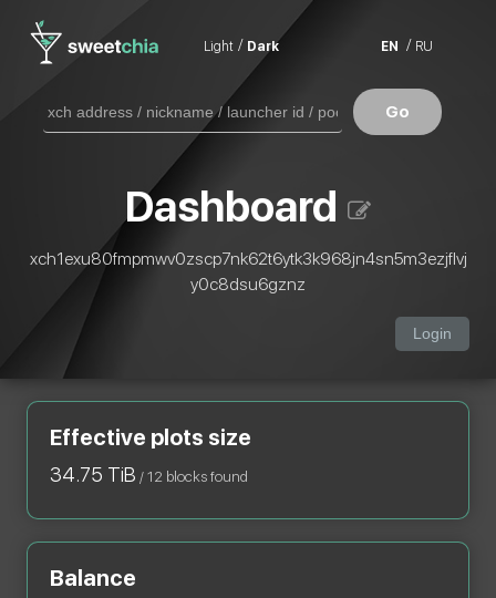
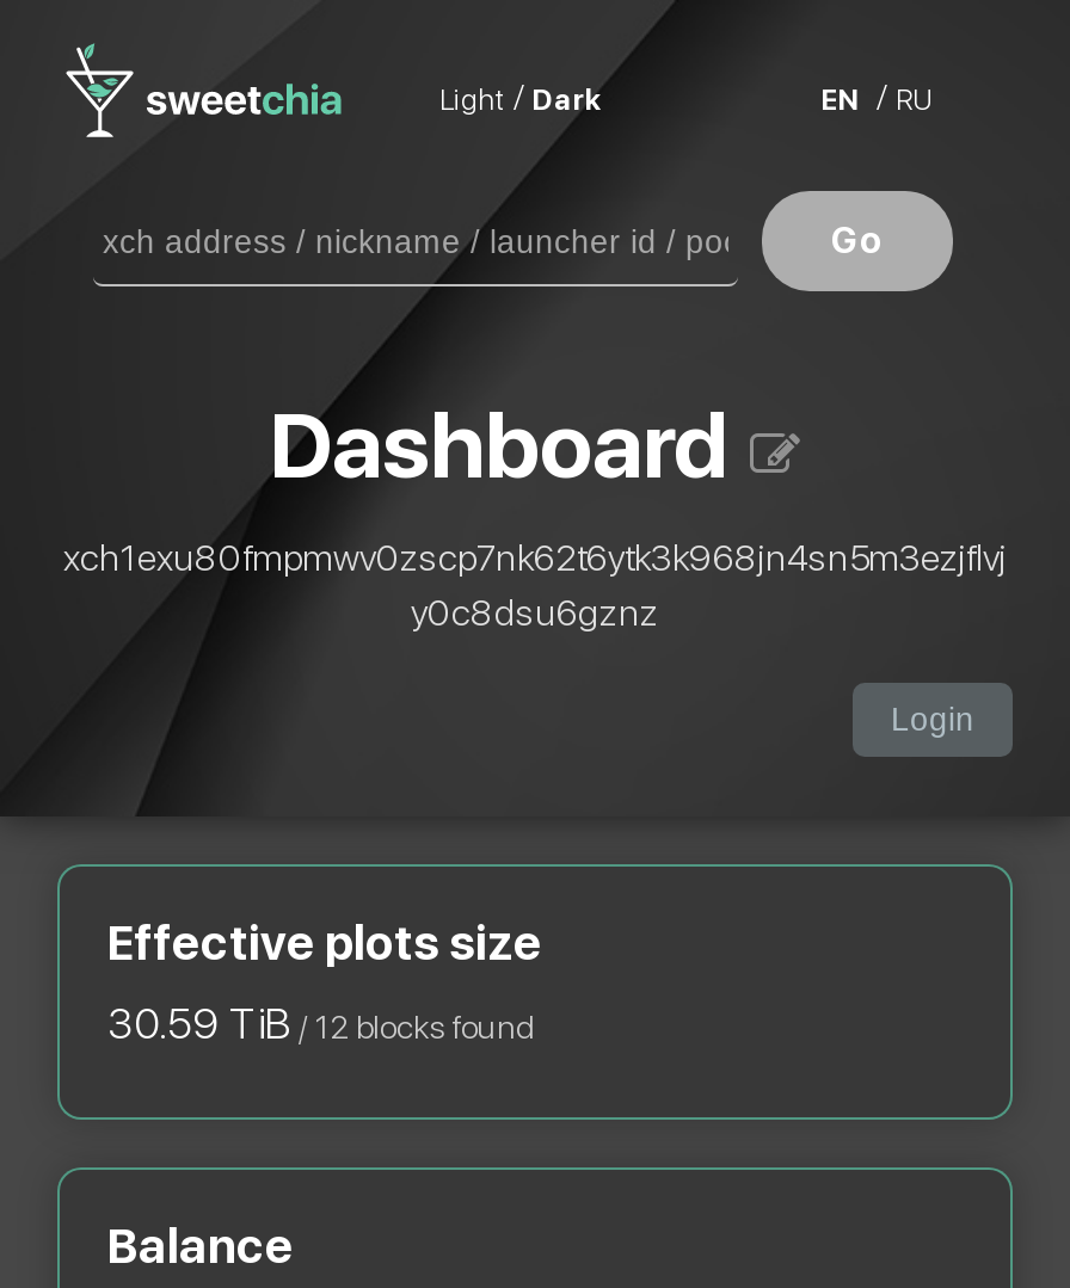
[50,463,248,486] 34.75 TiB / 12 blocks found -> [107,998,533,1048] 30.59 TiB / 12 blocks found

